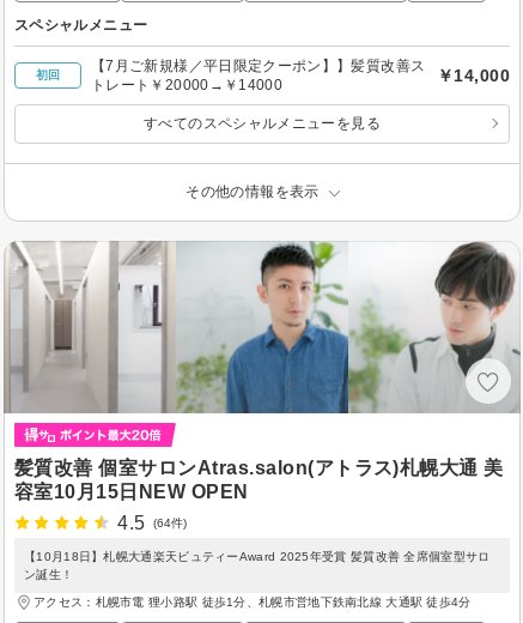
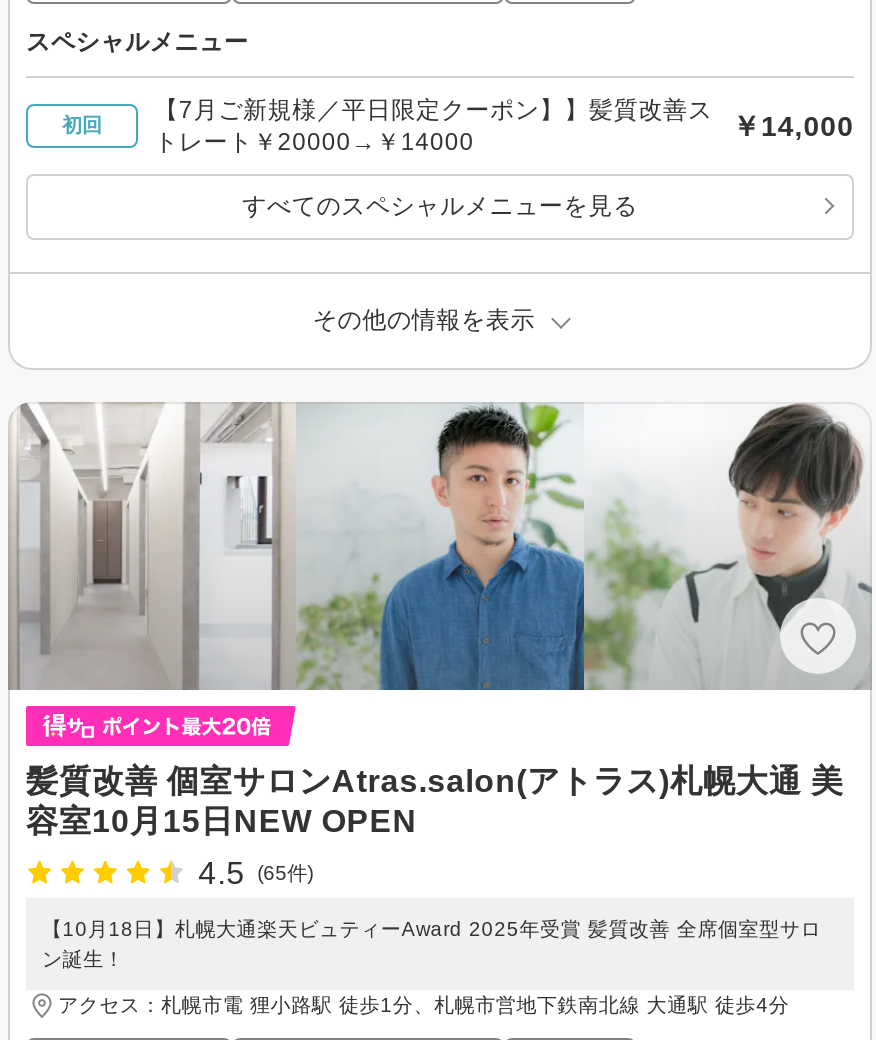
[117,513,186,533] 4.5 (64件) -> [198,856,313,890] 4.5 (65件)

